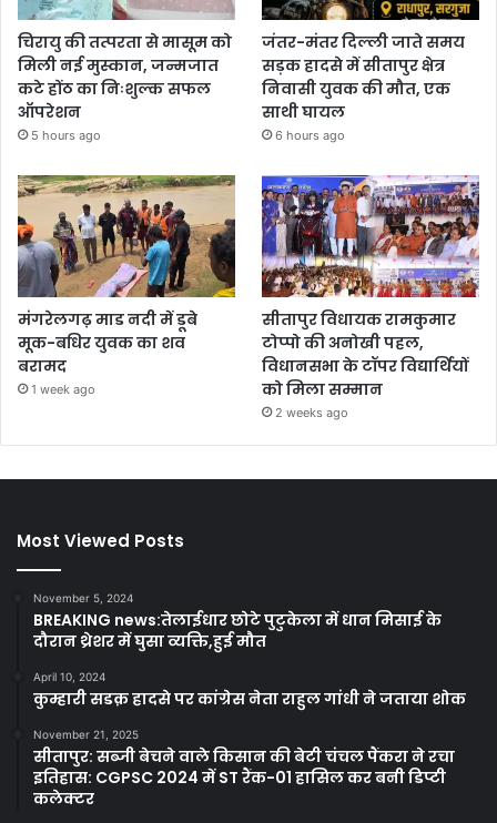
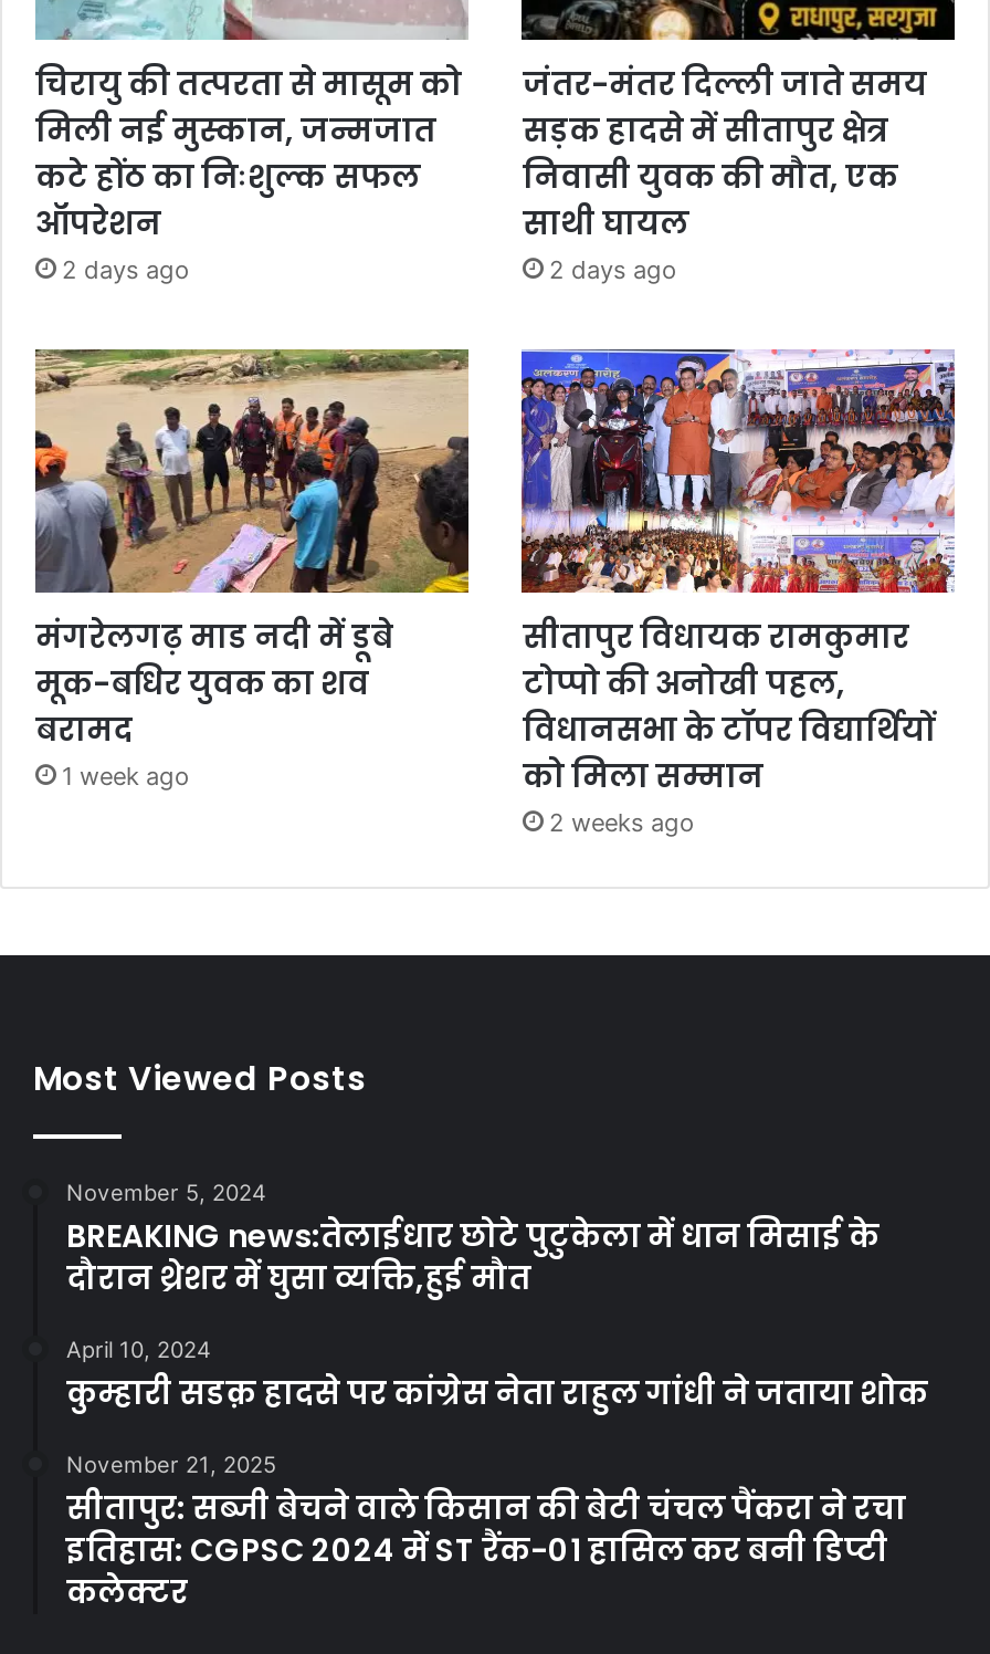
[31,127,101,143] 5 hours ago -> [62,254,190,285] 2 days ago
[276,127,346,143] 6 hours ago -> [549,254,677,285] 2 days ago

